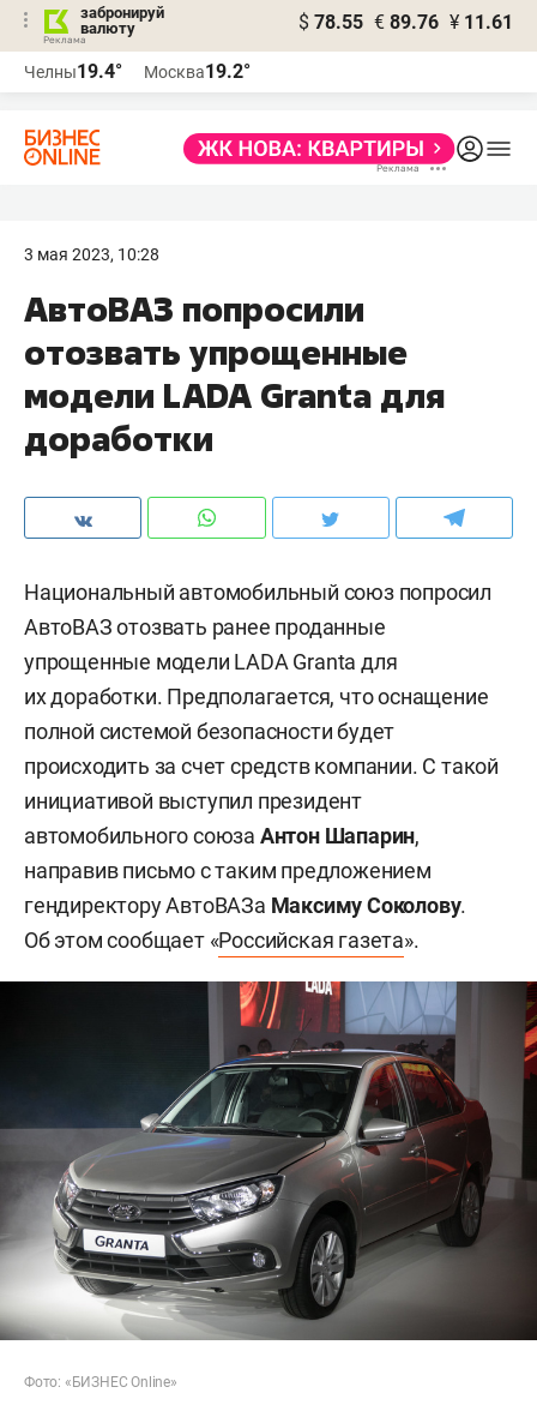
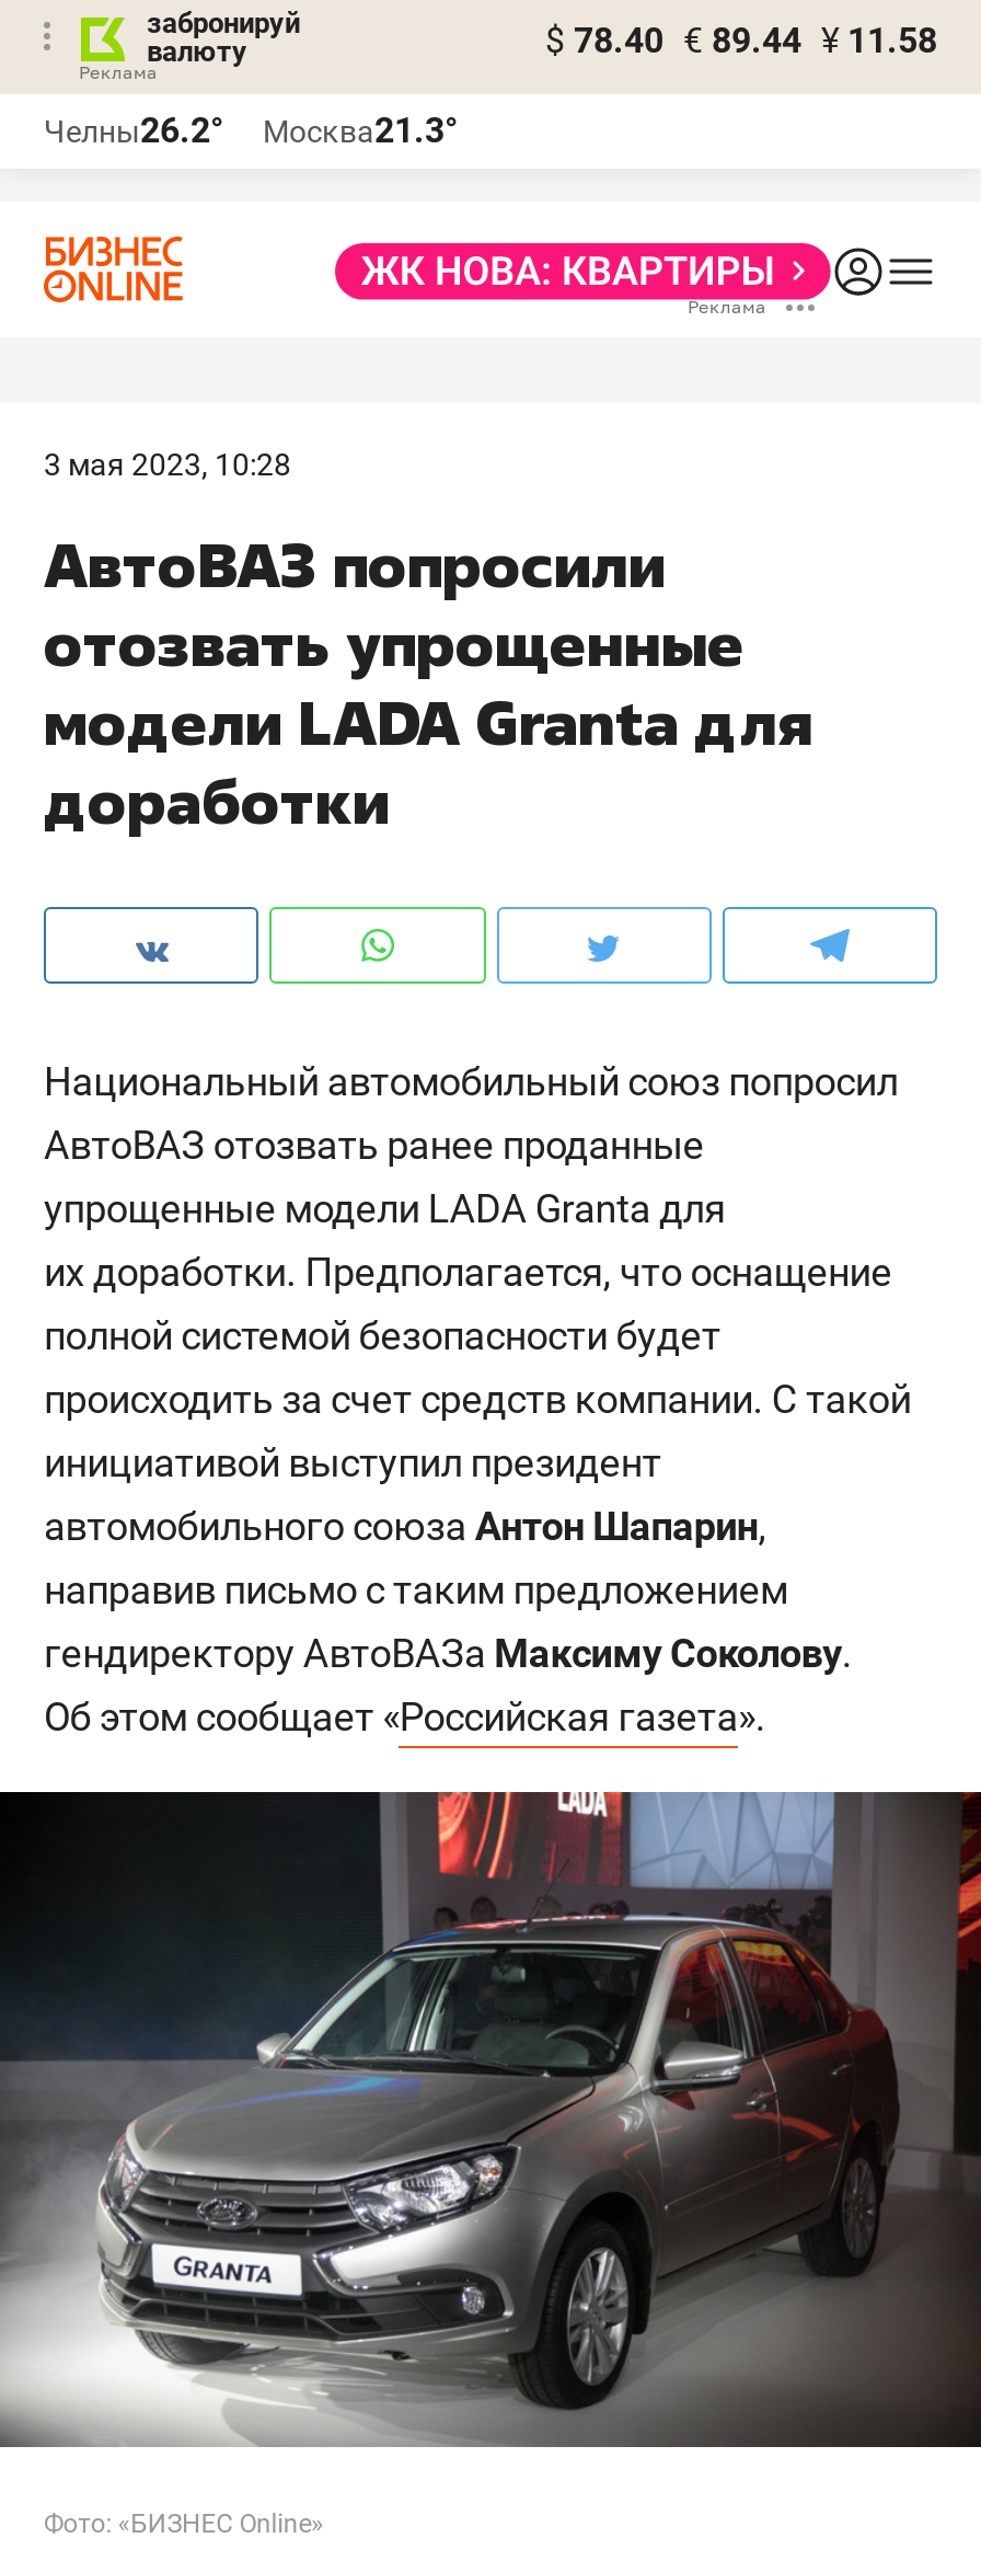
[298,11,513,34] $ 78.55 € 89.76 ¥ 11.61 -> [545,20,937,61] $ 78.40 € 89.44 ¥ 11.58
[24,60,122,83] Челны19.4° -> [44,110,223,151] Челны26.2°
[144,60,251,83] Москва19.2° -> [263,110,458,151] Москва21.3°

